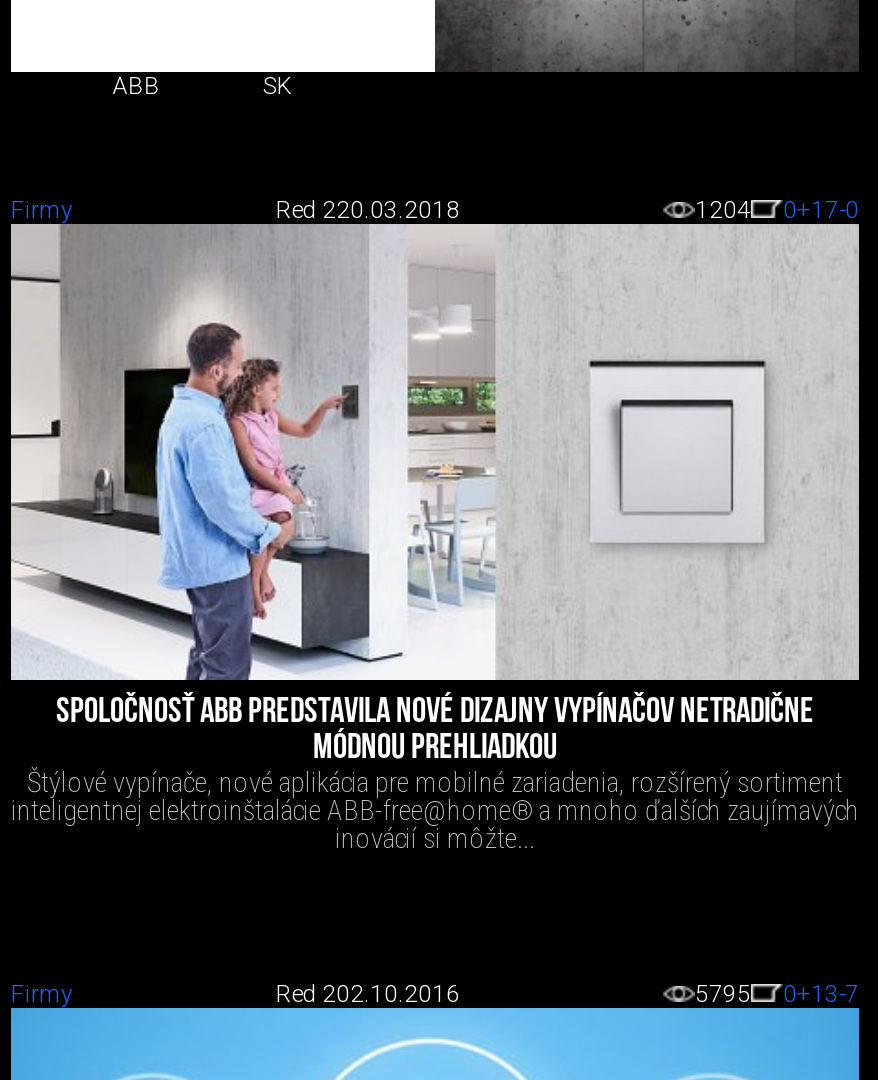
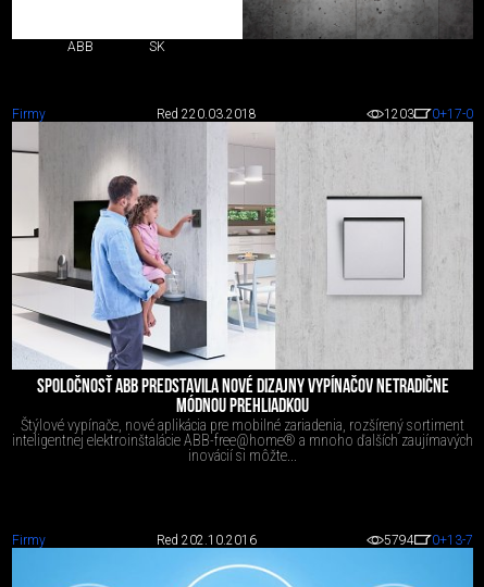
[695,196,859,224] 1204 0+17-0 -> [384,107,473,122] 1203 0+17-0
[695,979,859,1007] 5795 0+13-7 -> [384,532,473,548] 5794 0+13-7

